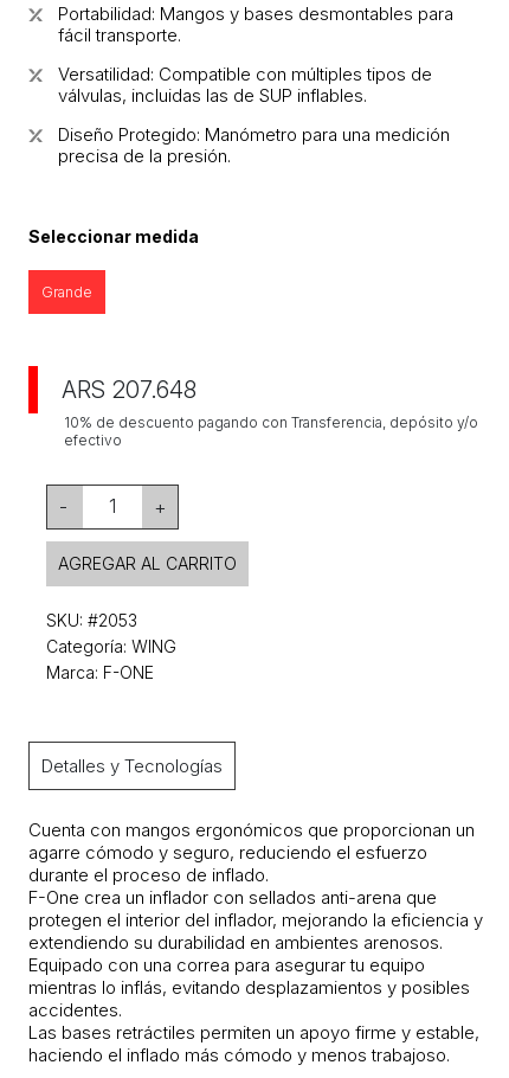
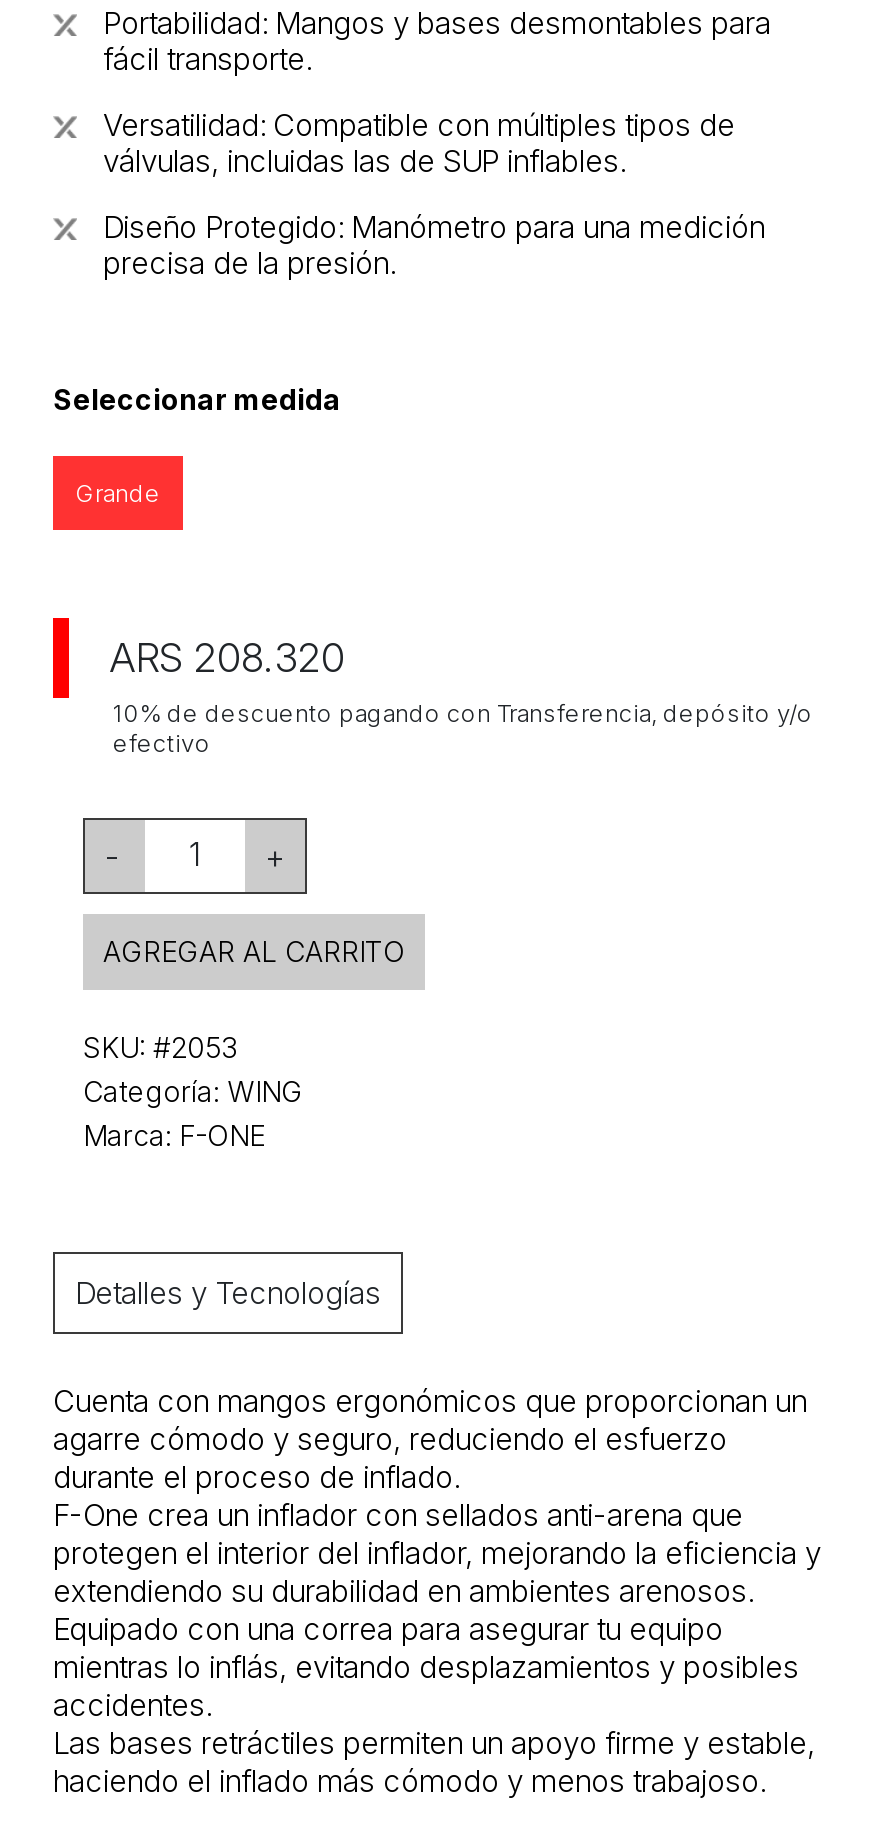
[62,376,196,404] ARS 207.648 -> [109,634,345,682] ARS 208.320

